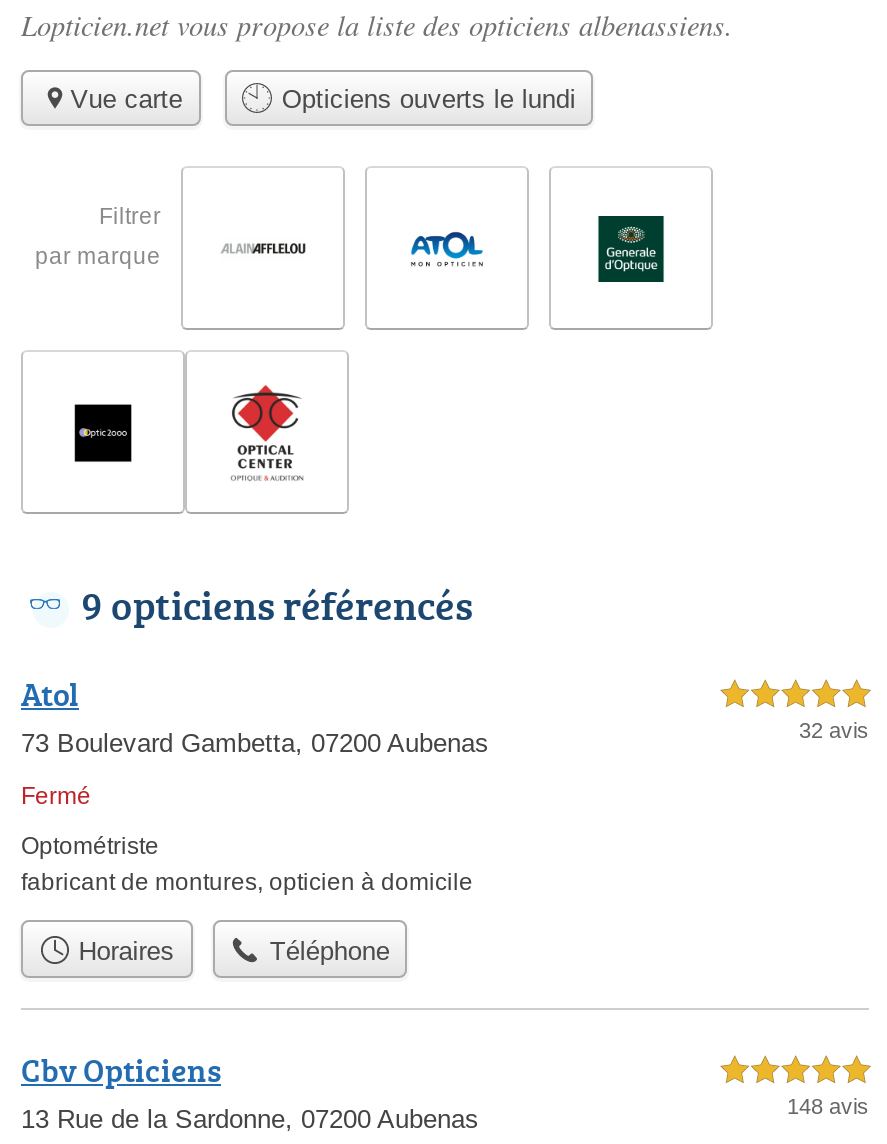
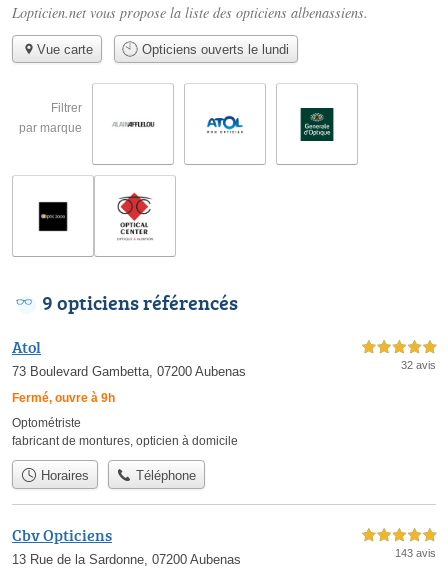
[21,783,91,811] Fermé -> [12,391,115,405] Fermé, ouvre à 9h
[787,1094,869,1118] 148 avis -> [395,547,436,559] 143 avis

